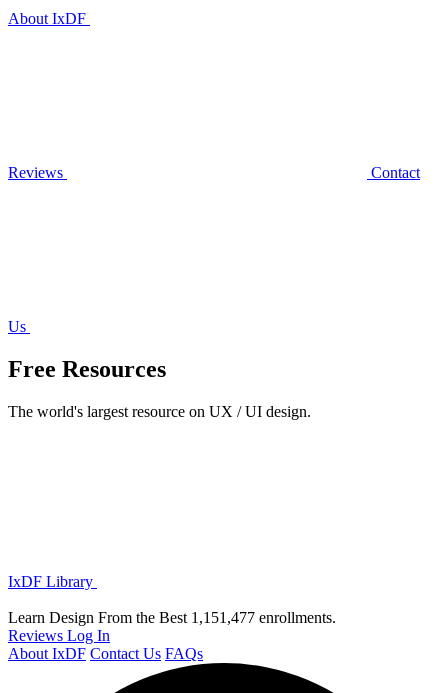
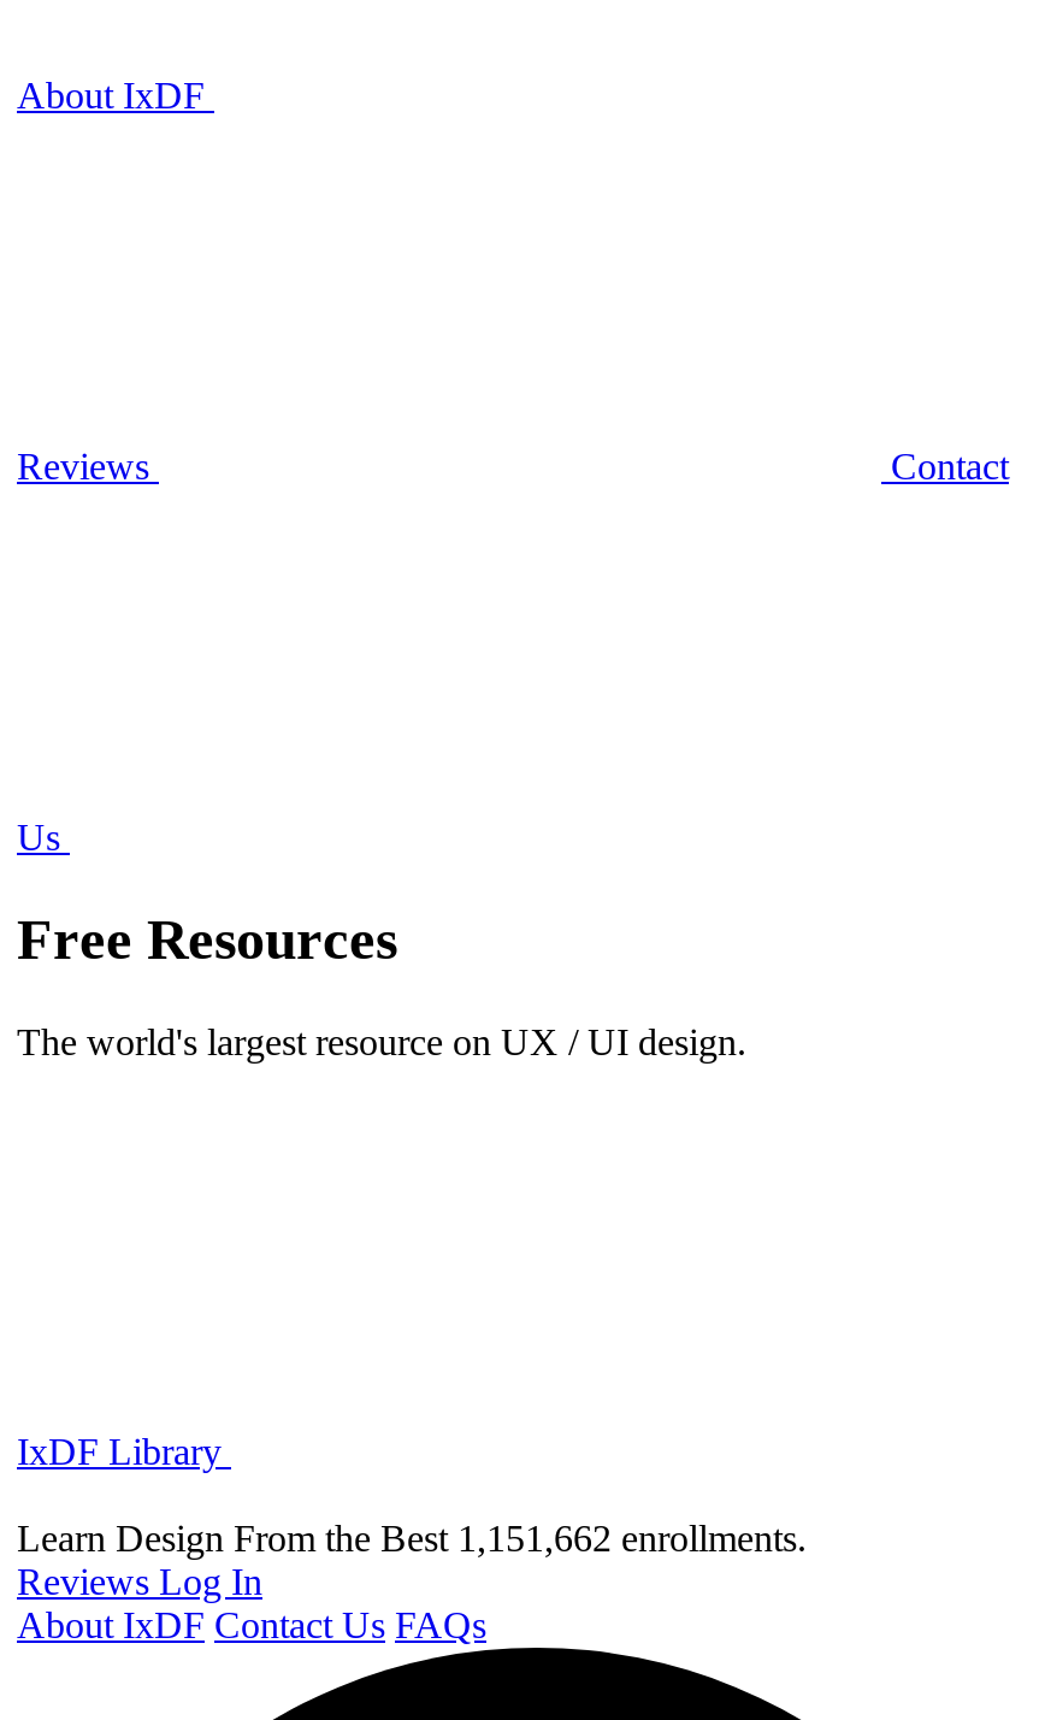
[8,609,336,626] Learn Design From the Best 1,151,477 enrollments. -> [17,1517,807,1558] Learn Design From the Best 1,151,662 enrollments.

